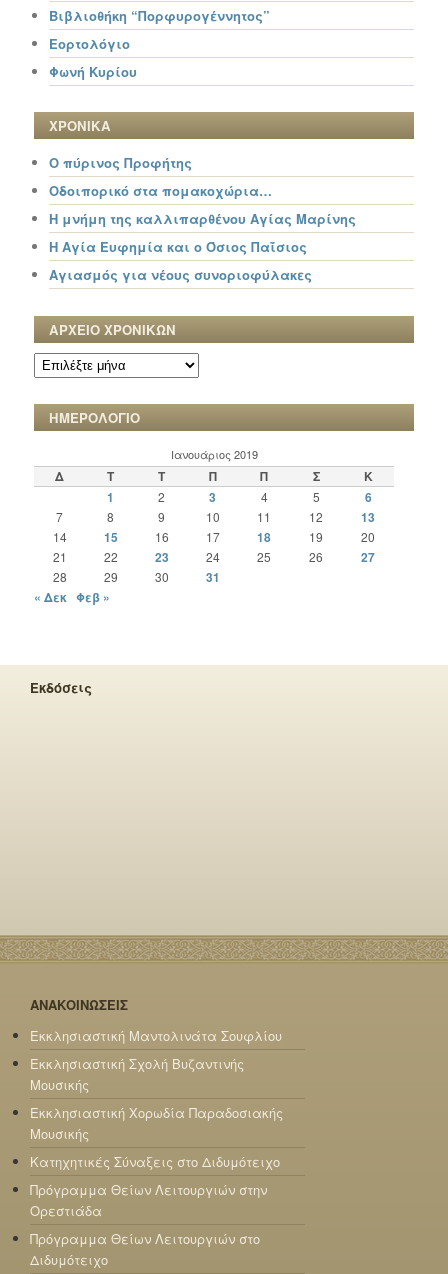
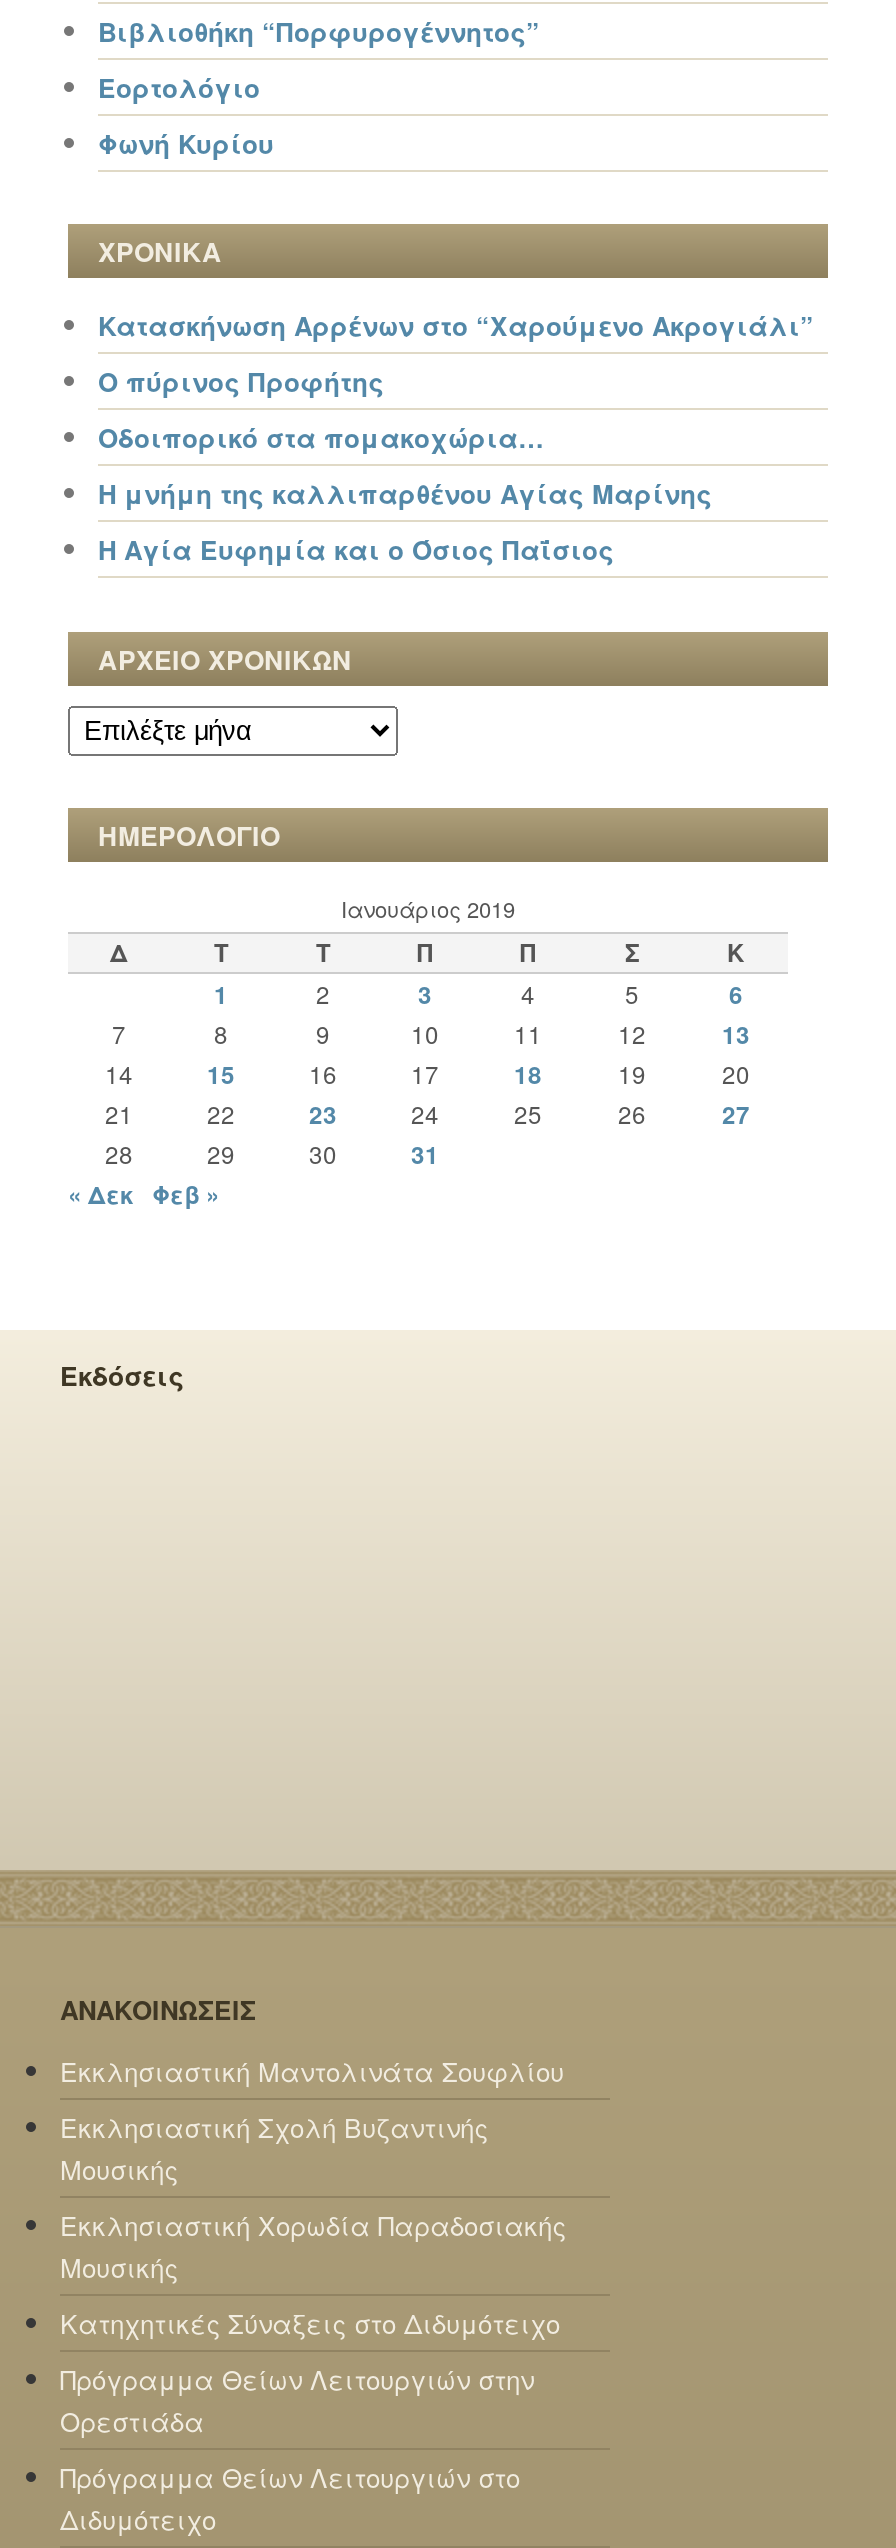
none -> [98,307,814,345] Κατασκήνωση Αρρένων στο “Χαρούμενο Ακρογιάλι”
moved [49,153,356,256] -> [98,363,712,569]: Ο πύρινος Προφήτης | Οδοιπορικό στα πομακοχώρια… | Η μνήμη της καλλιπαρθένου Αγίας Μαρίνης | Η Αγία Ευφημία και ο Όσιος Παΐσιος
[49,265,312,284] Αγιασμός για νέους συνοριοφύλακες -> none

